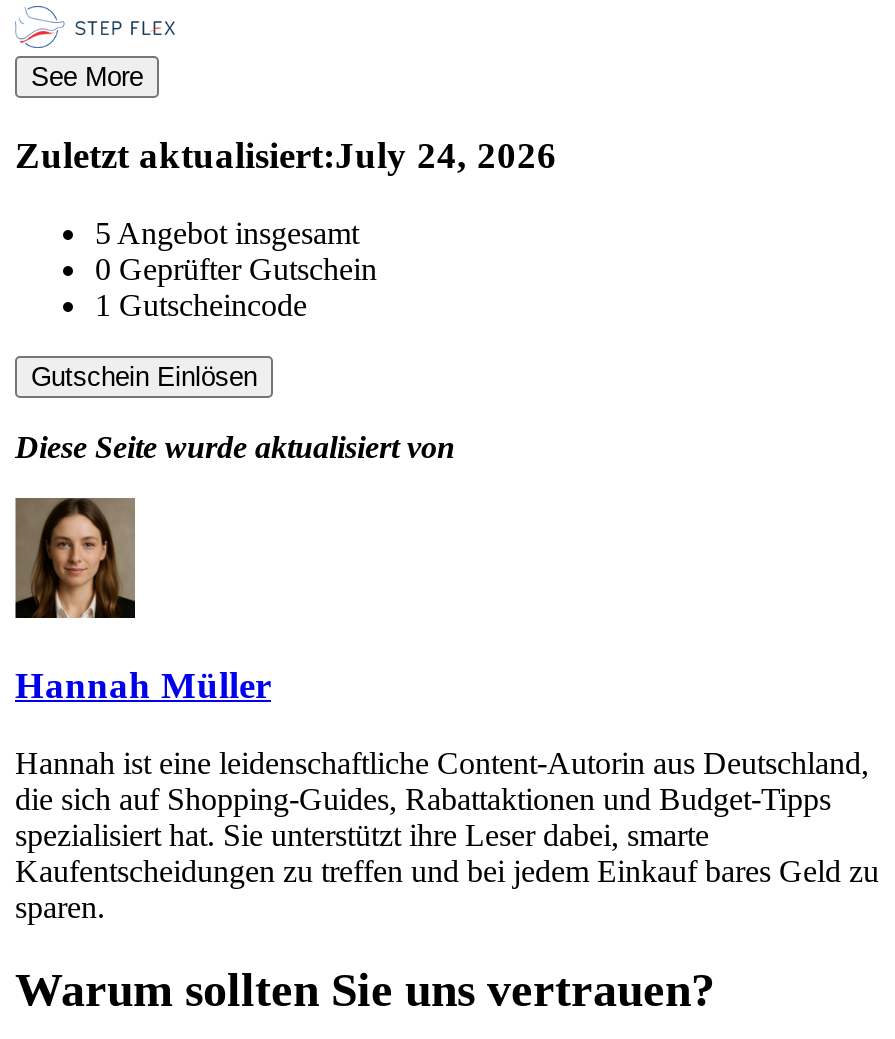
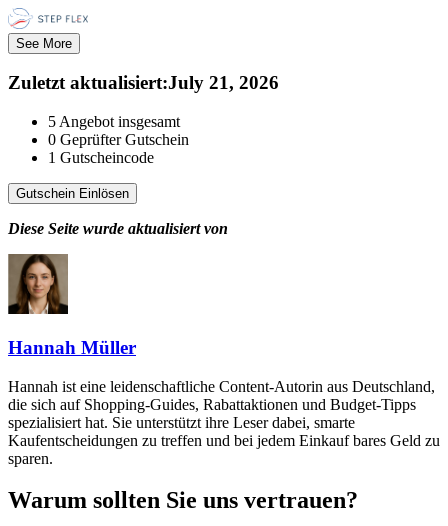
[15,135,557,177] Zuletzt aktualisiert:July 24, 2026 -> [8,72,279,93] Zuletzt aktualisiert:July 21, 2026

